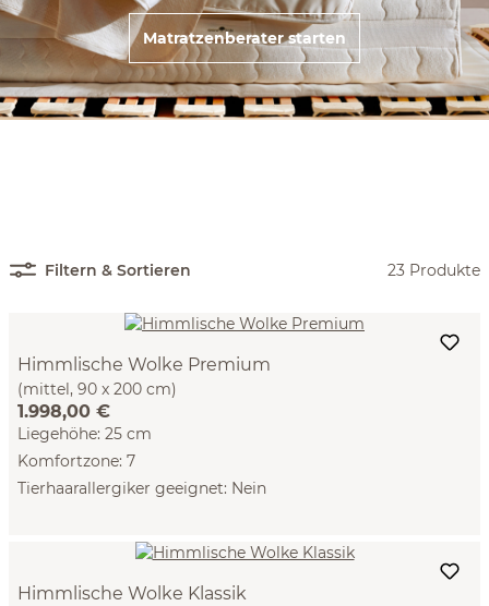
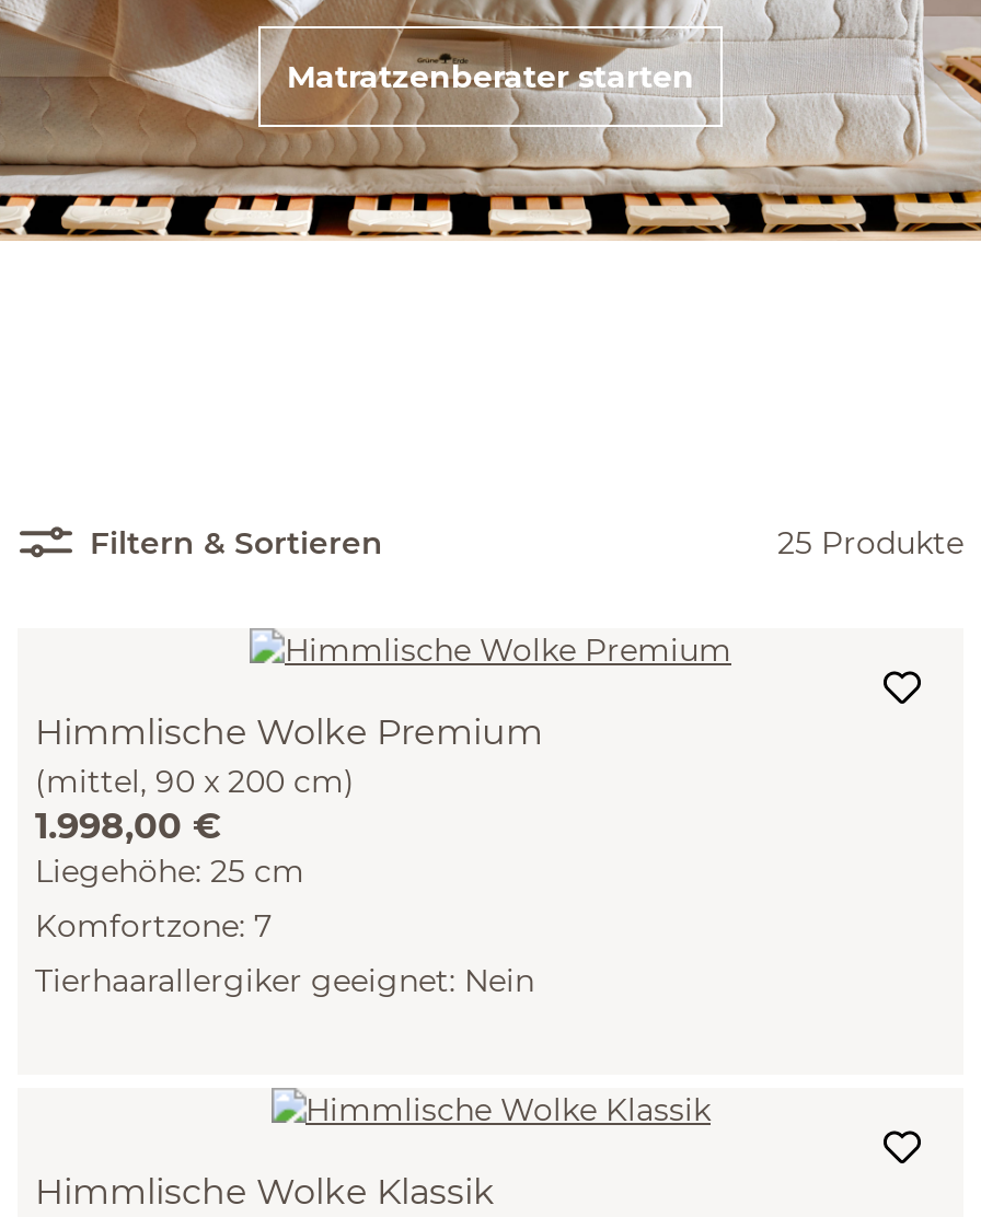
[387,260,480,280] 23 Produkte -> [777,522,963,562] 25 Produkte

